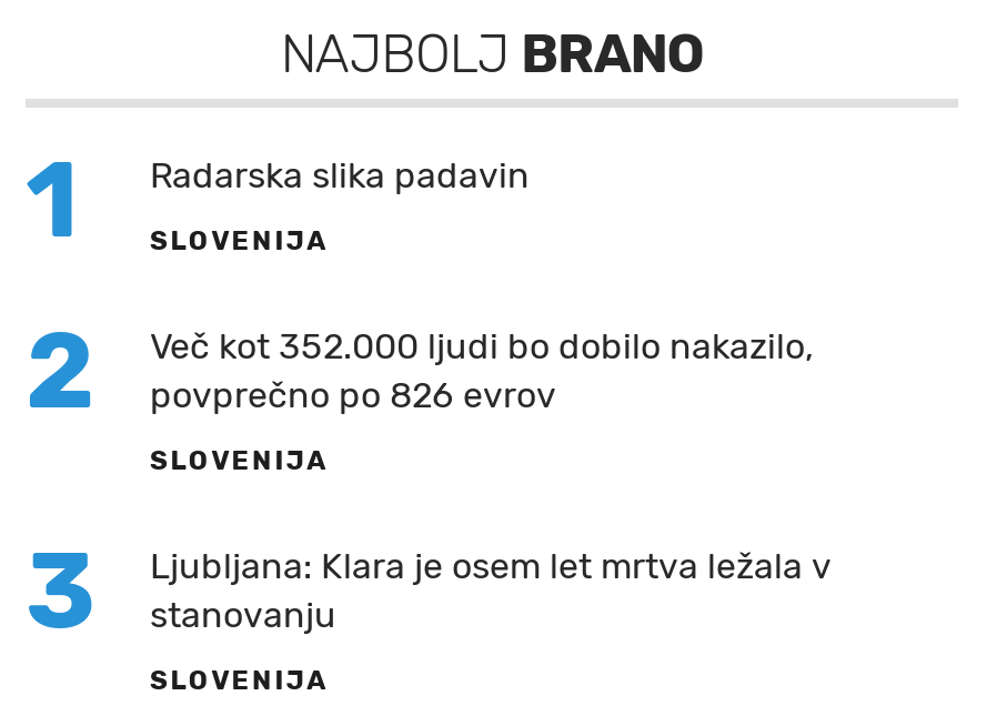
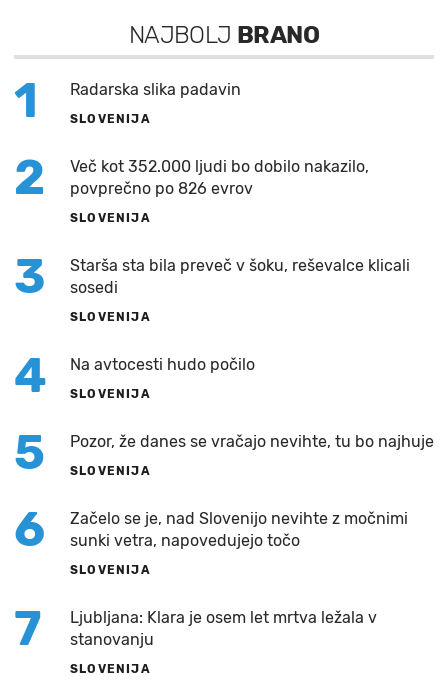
none -> [14,256,434,657] Starša sta bila preveč v šoku, reševalce klicali | sosedi | SLOVENIJA | 4 | Na avtocesti hudo počilo | SLOVENIJA | 5 | Pozor, že danes se vračajo nevihte, tu bo najhuje | SLOVENIJA | 6 | Začelo se je, nad Slovenijo nevihte z močnimi | sunki vetra, napovedujejo točo | SLOVENIJA | 7

